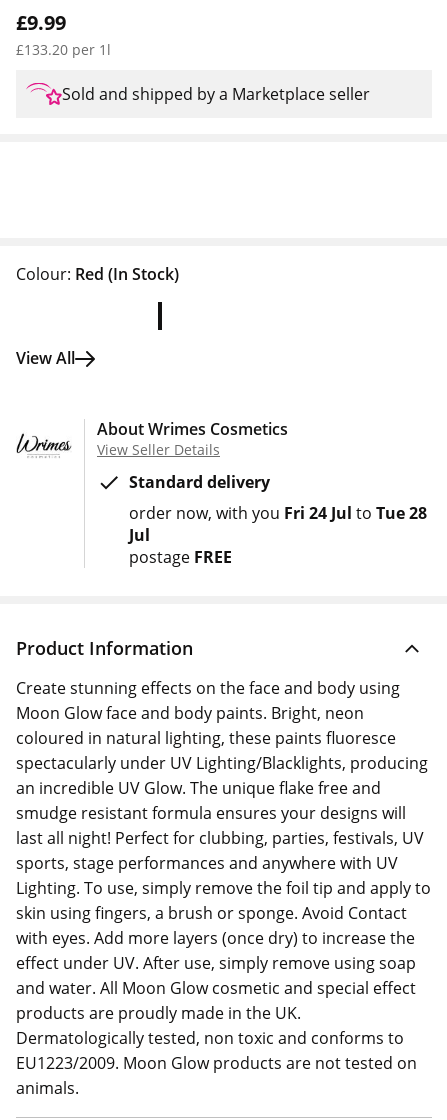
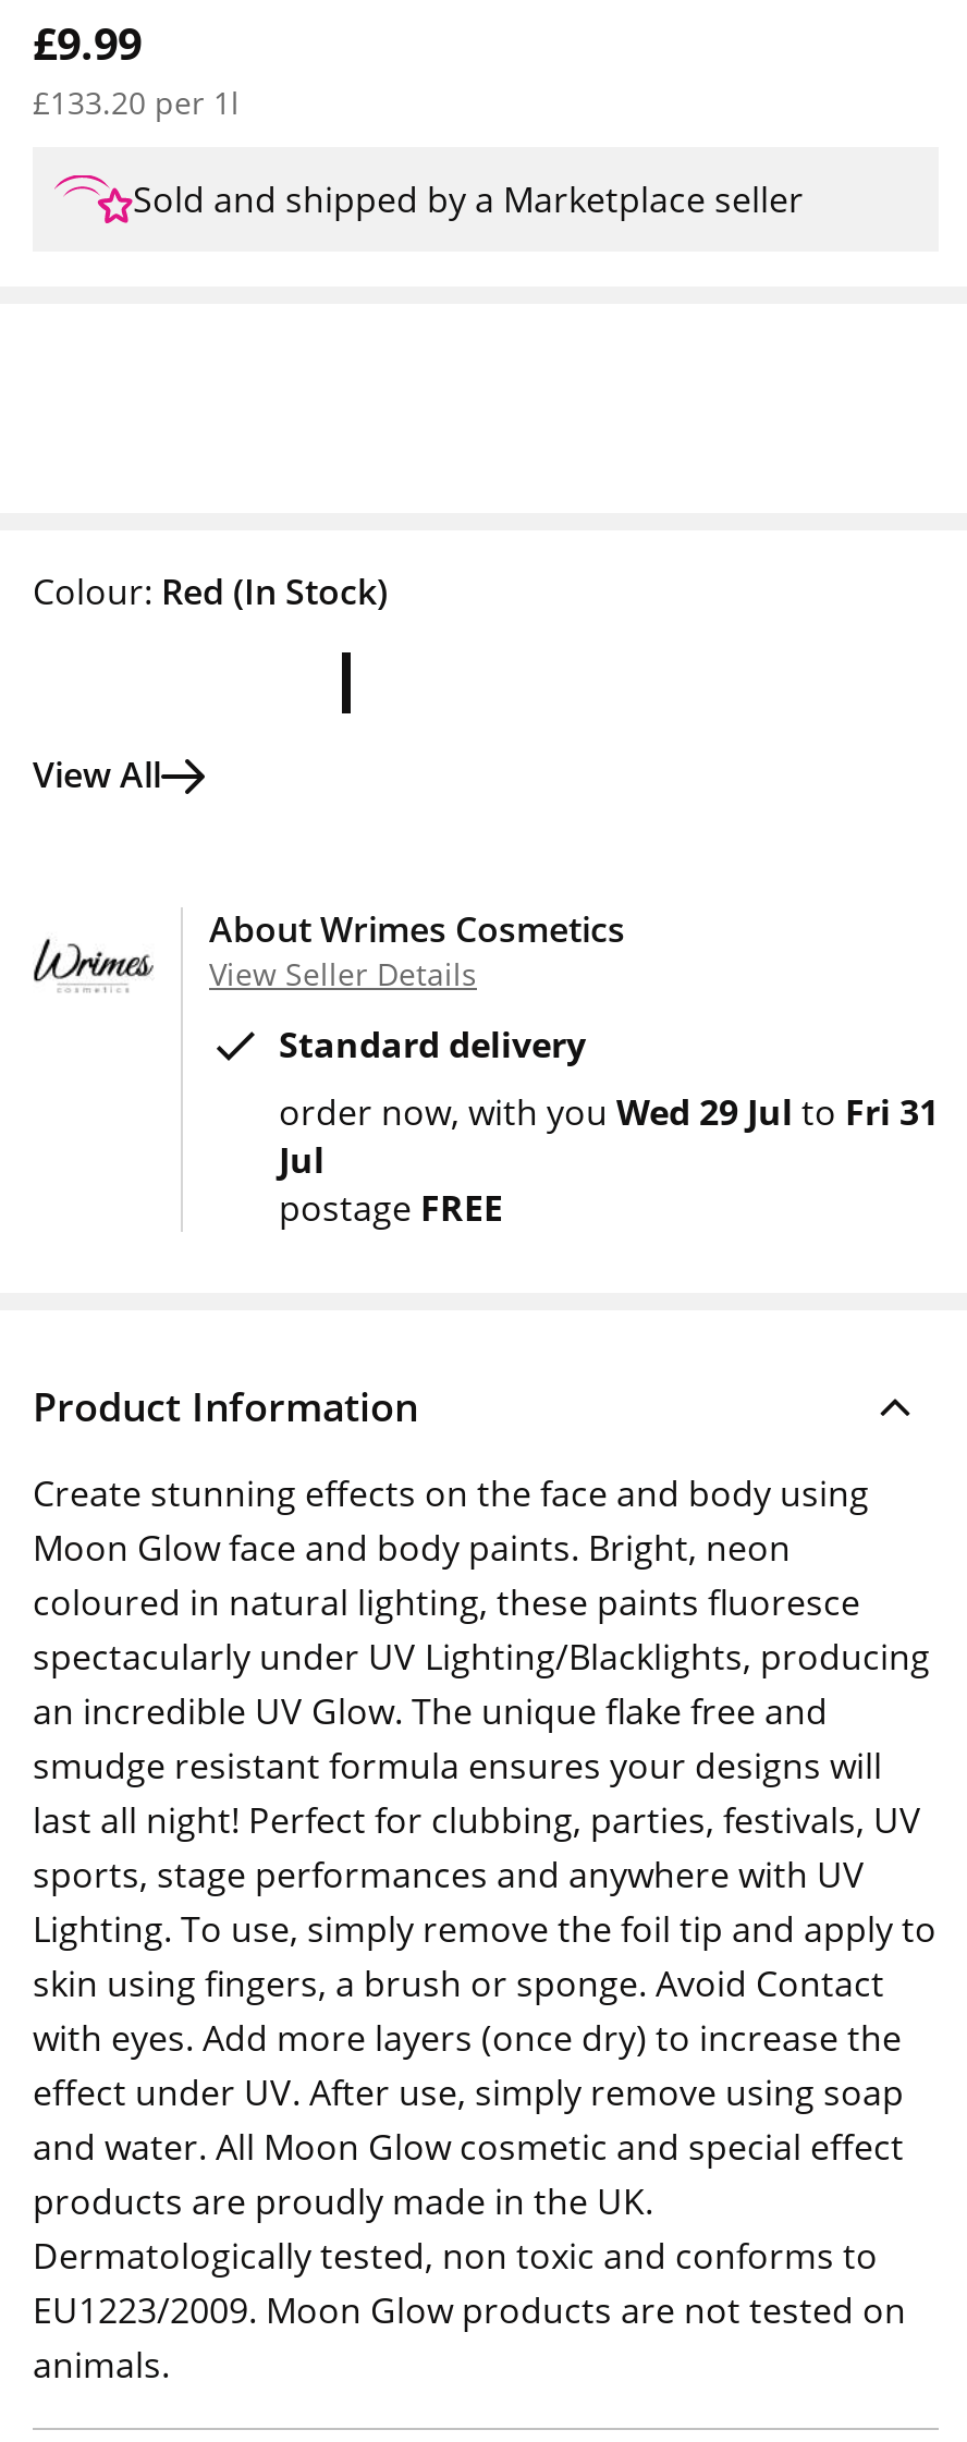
[129,502,427,524] order now with you Fri 24 Jul to Tue 28 -> [279,1088,939,1136] order now with you Wed 29 Jul to Fri 31

